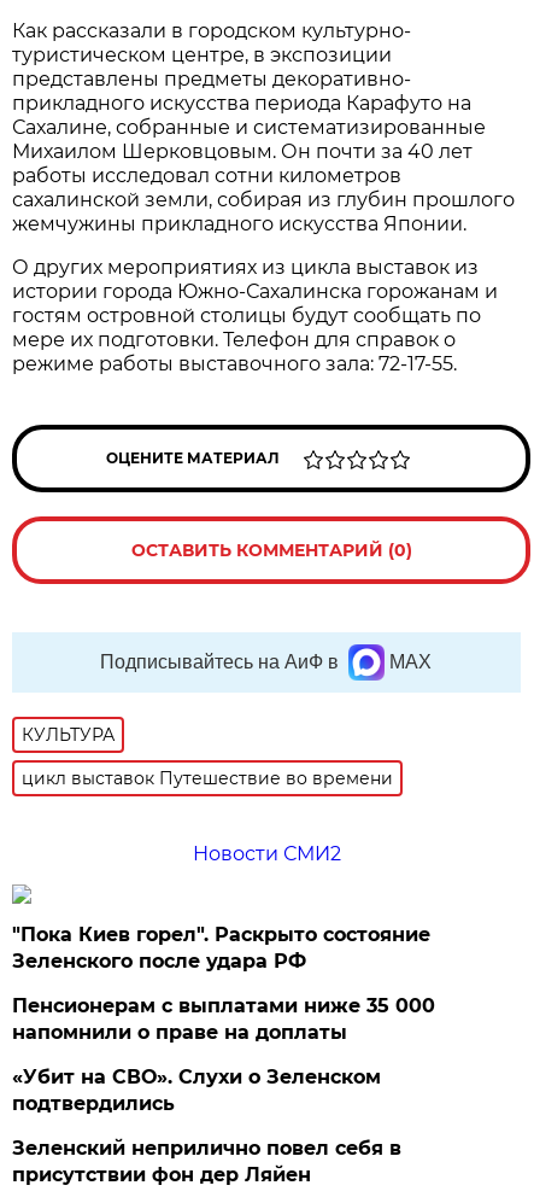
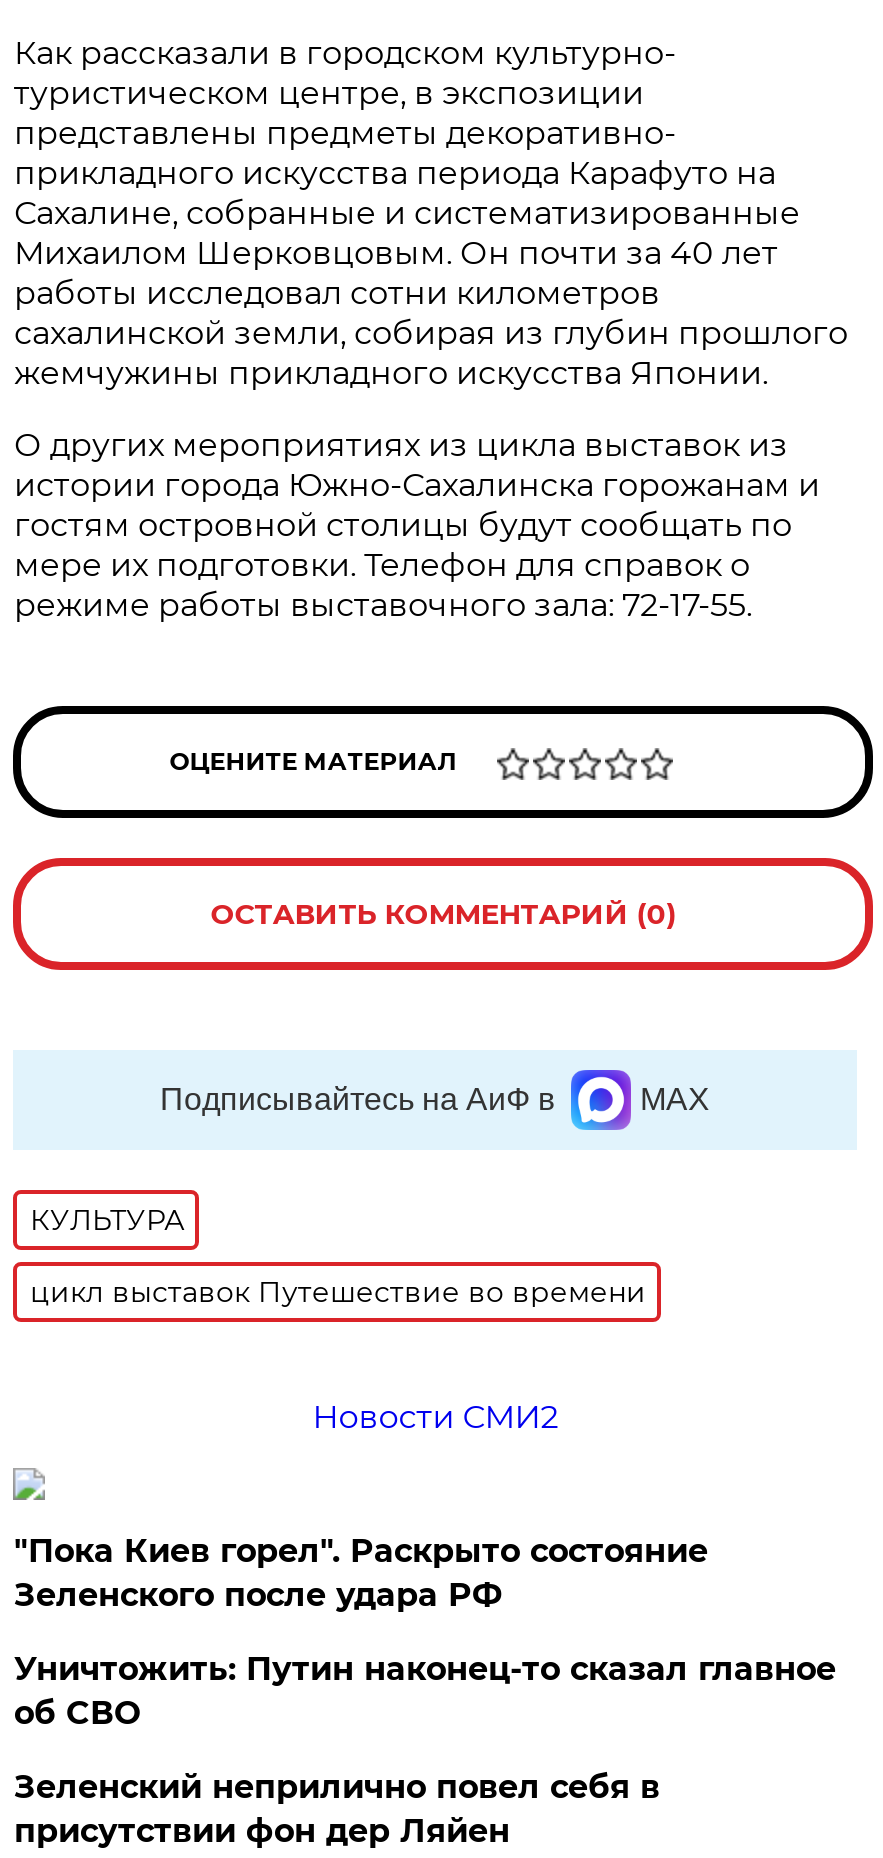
[13,994,436,1115] Пенсионерам с выплатами ниже 35 000 | напомнили о праве на доплаты | «Убит на СВО». Слухи о Зеленском | подтвердились -> [14,1650,836,1732] Уничтожить: Путин наконец-то сказал главное | об СВО

